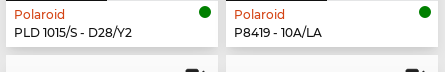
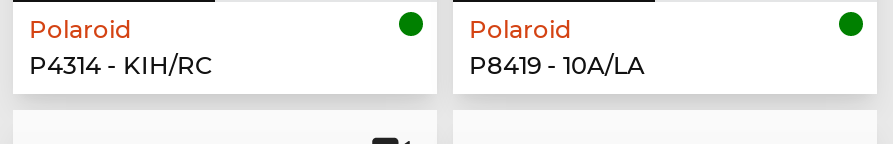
[14,25,132,40] PLD 1015/S - D28/Y2 -> [29,50,213,80] P4314 - KIH/RC

